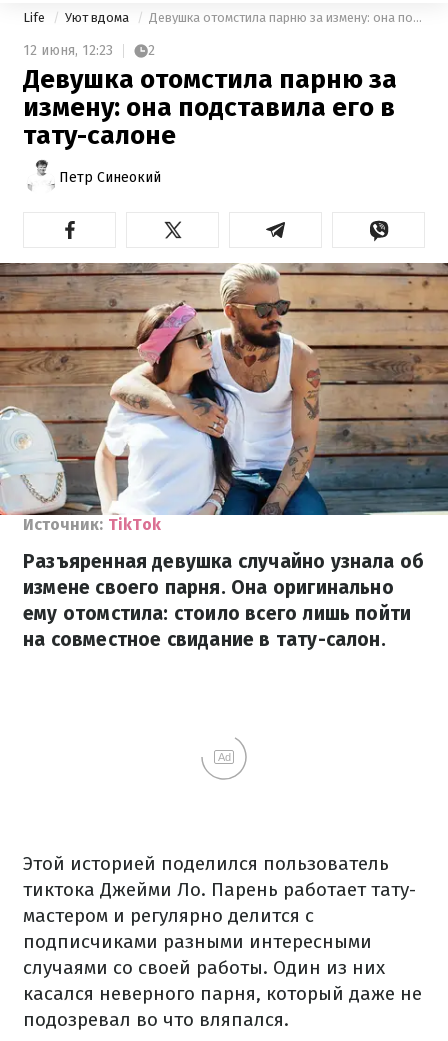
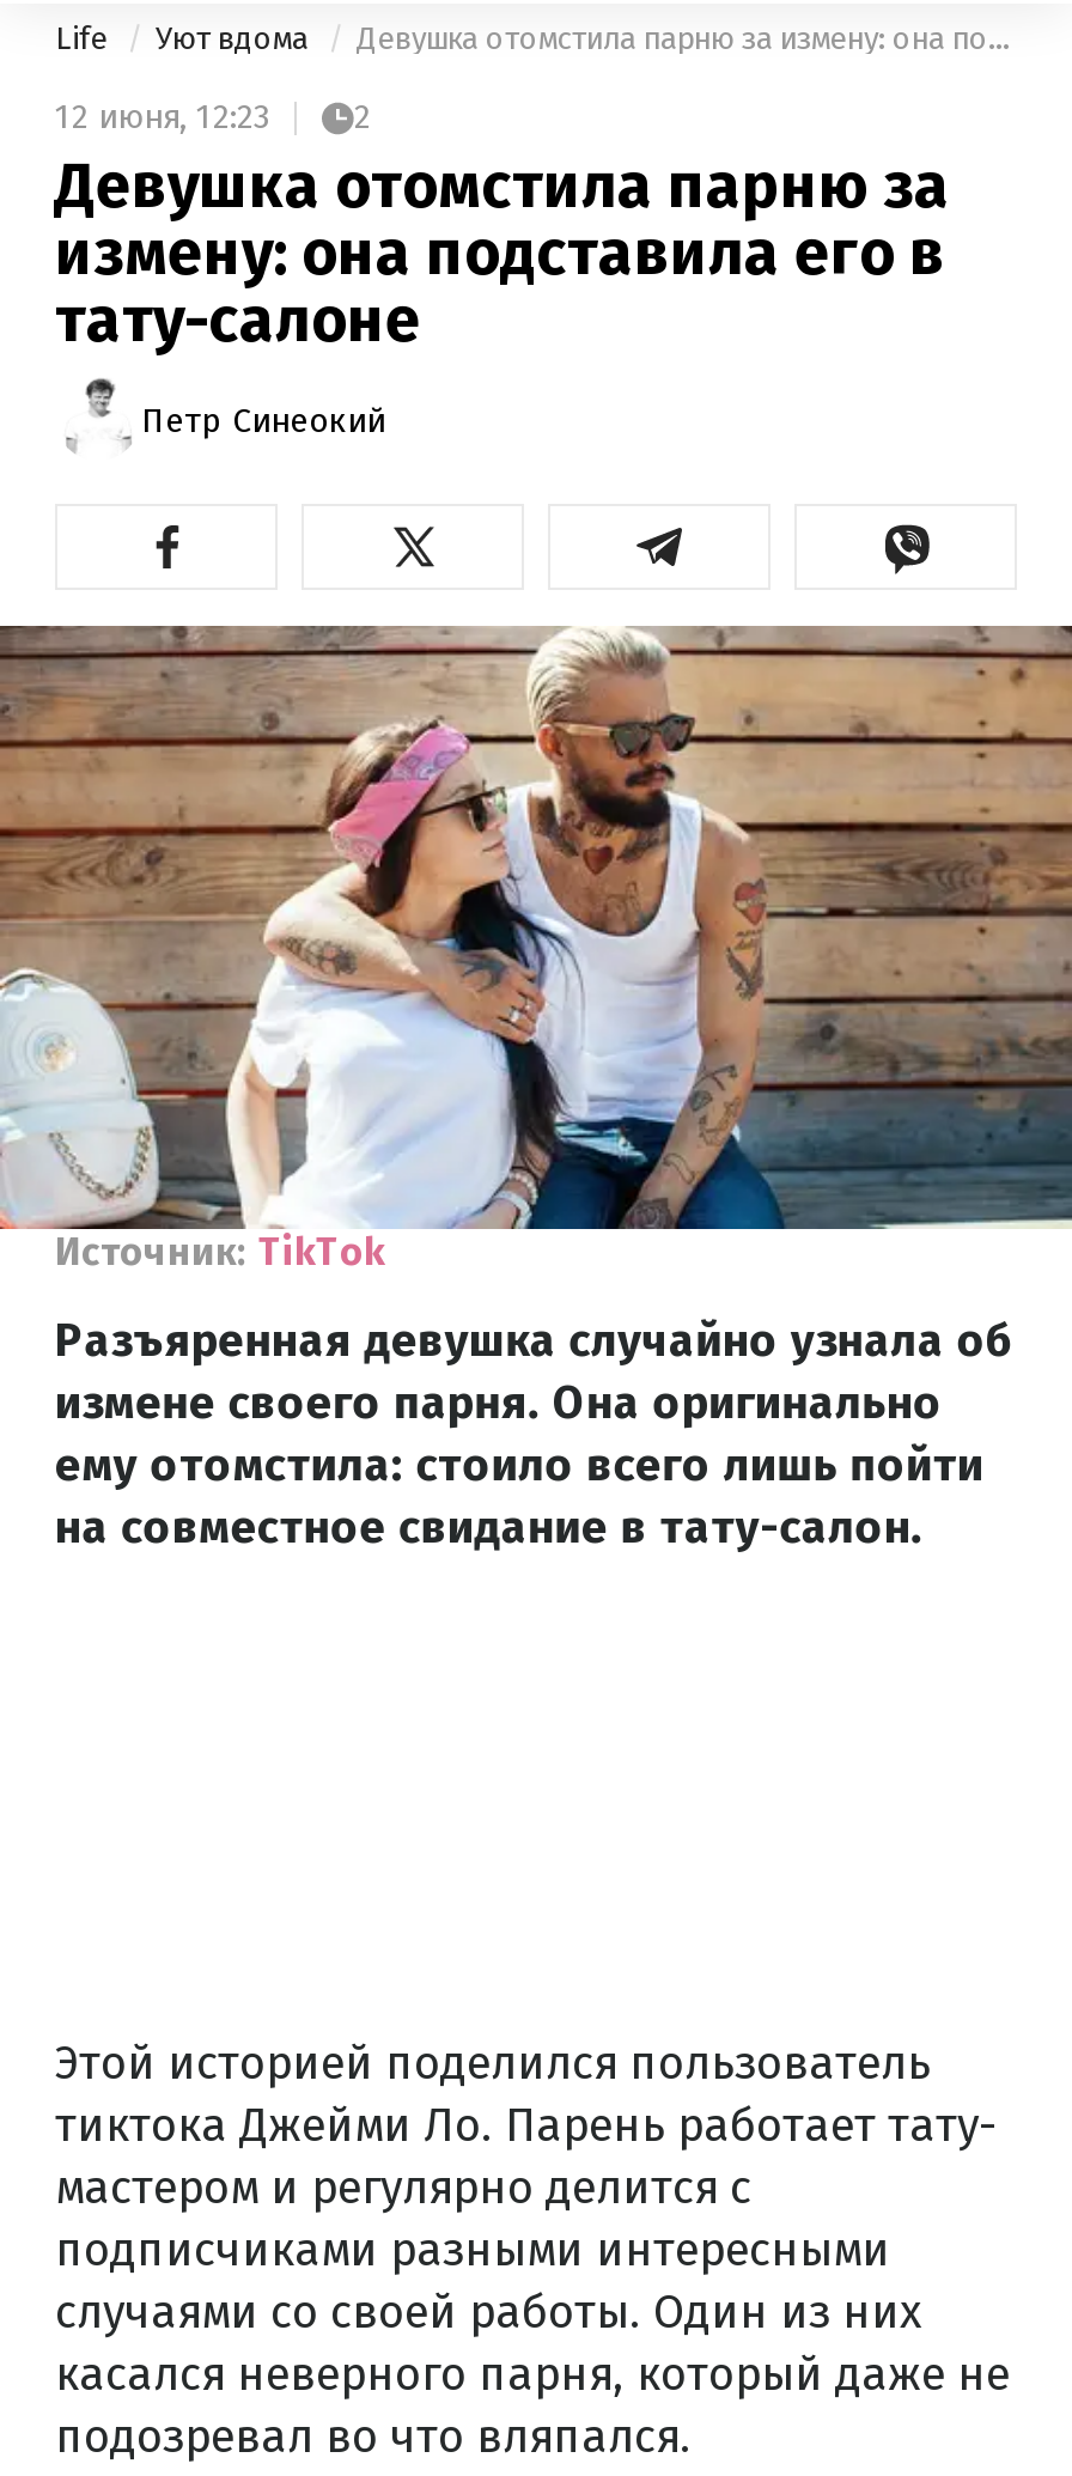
[217,751,230,763] Ad -> none

